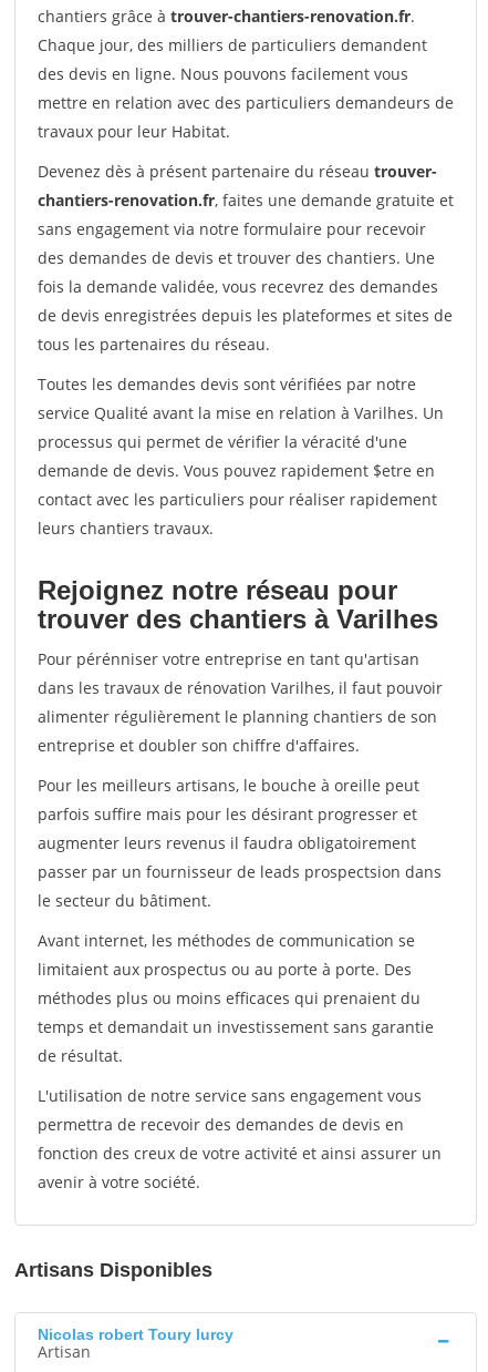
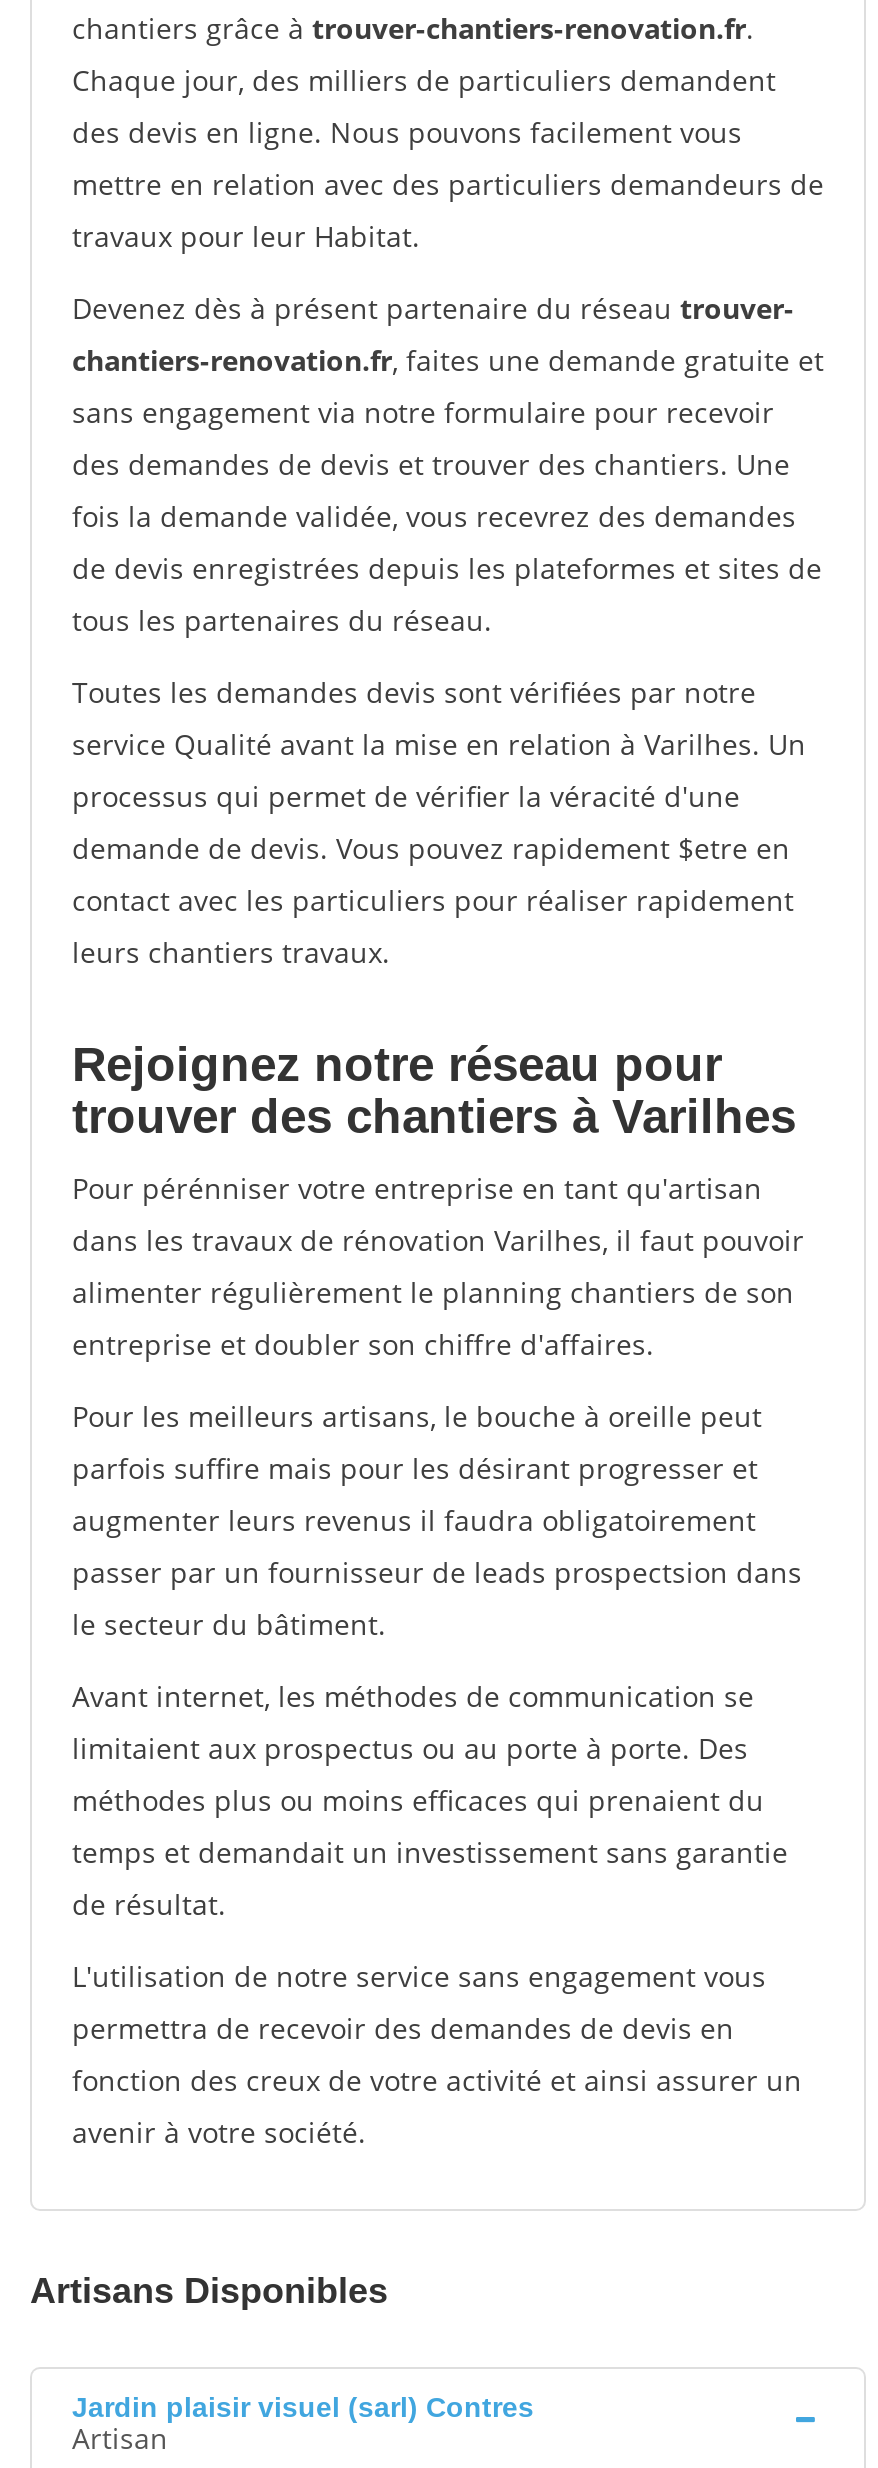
[38,1325,233,1343] Nicolas robert Toury lurcy -> [72,2391,534,2423] Jardin plaisir visuel (sarl) Contres

